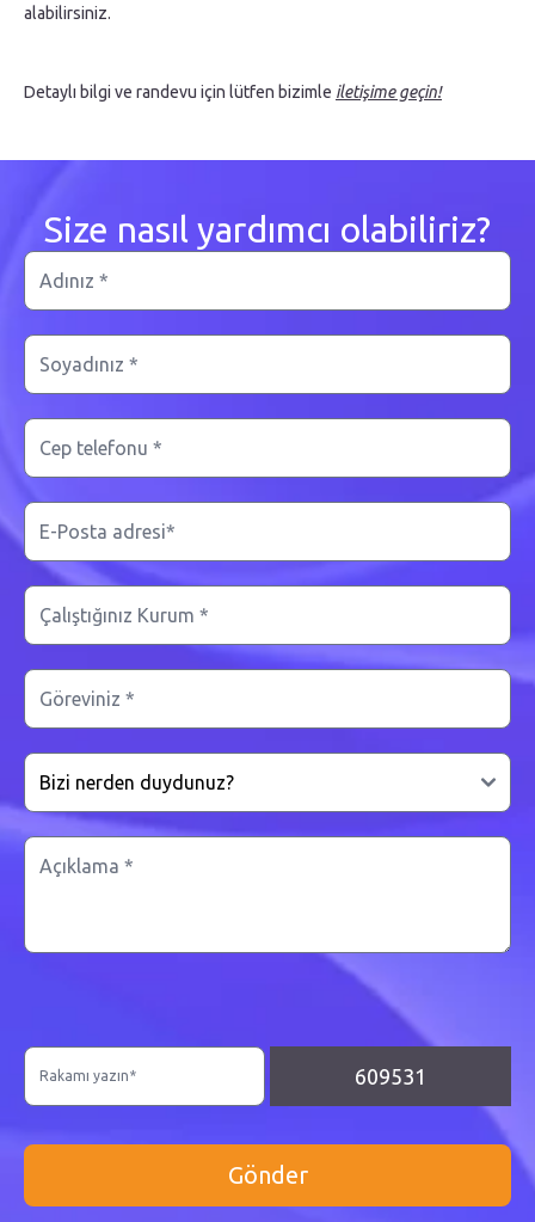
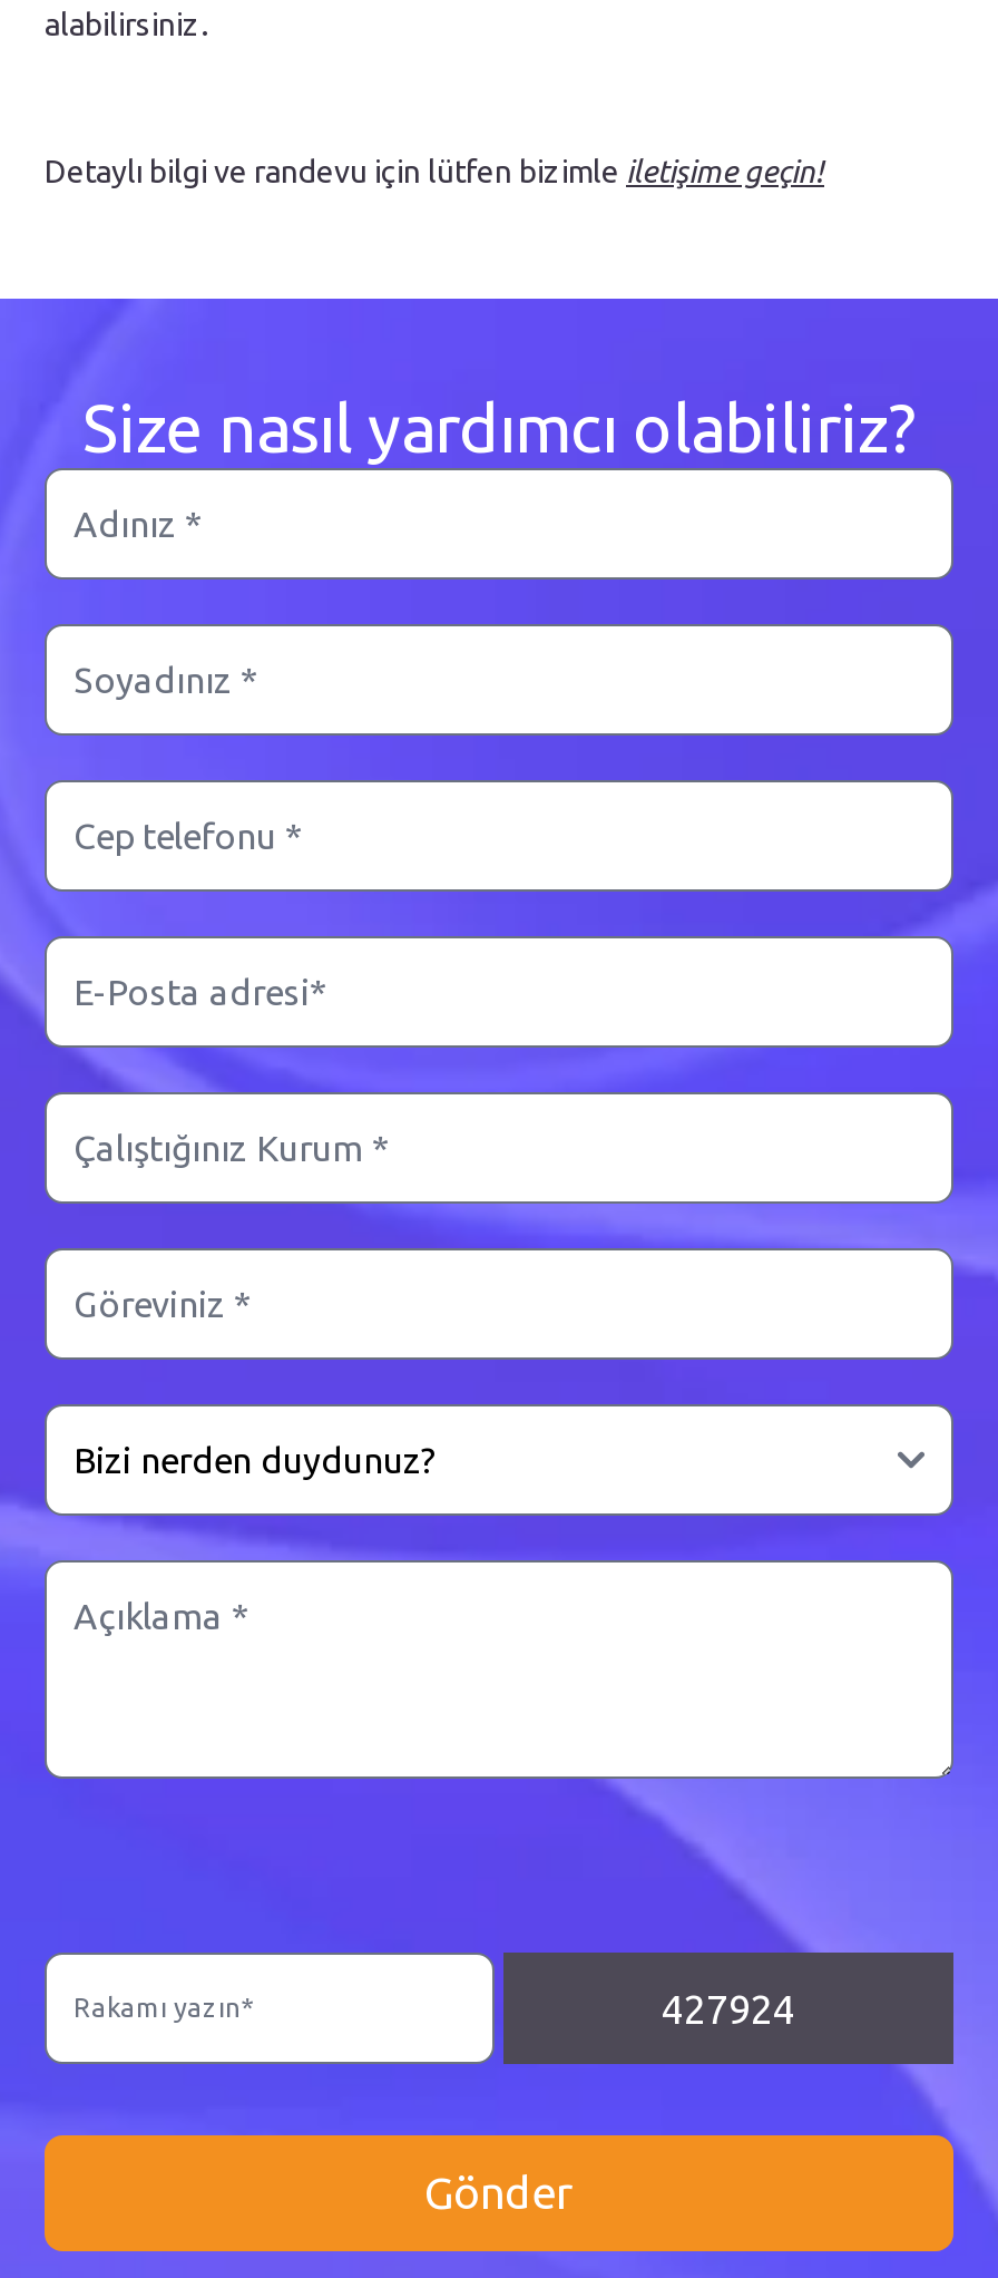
[355,1064,426,1088] 609531 -> [662,1986,795,2031] 427924

